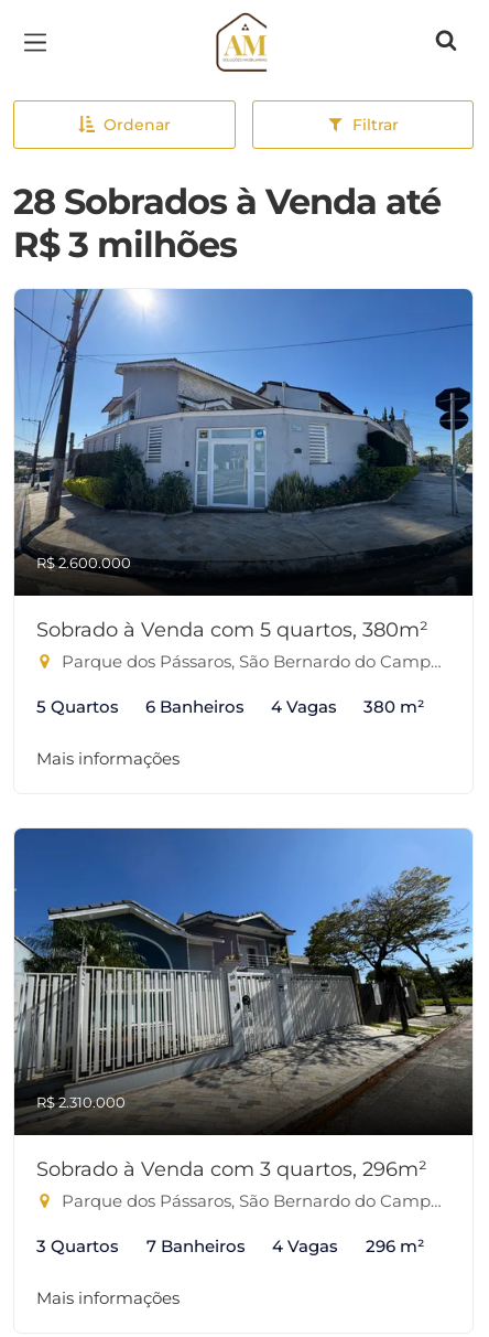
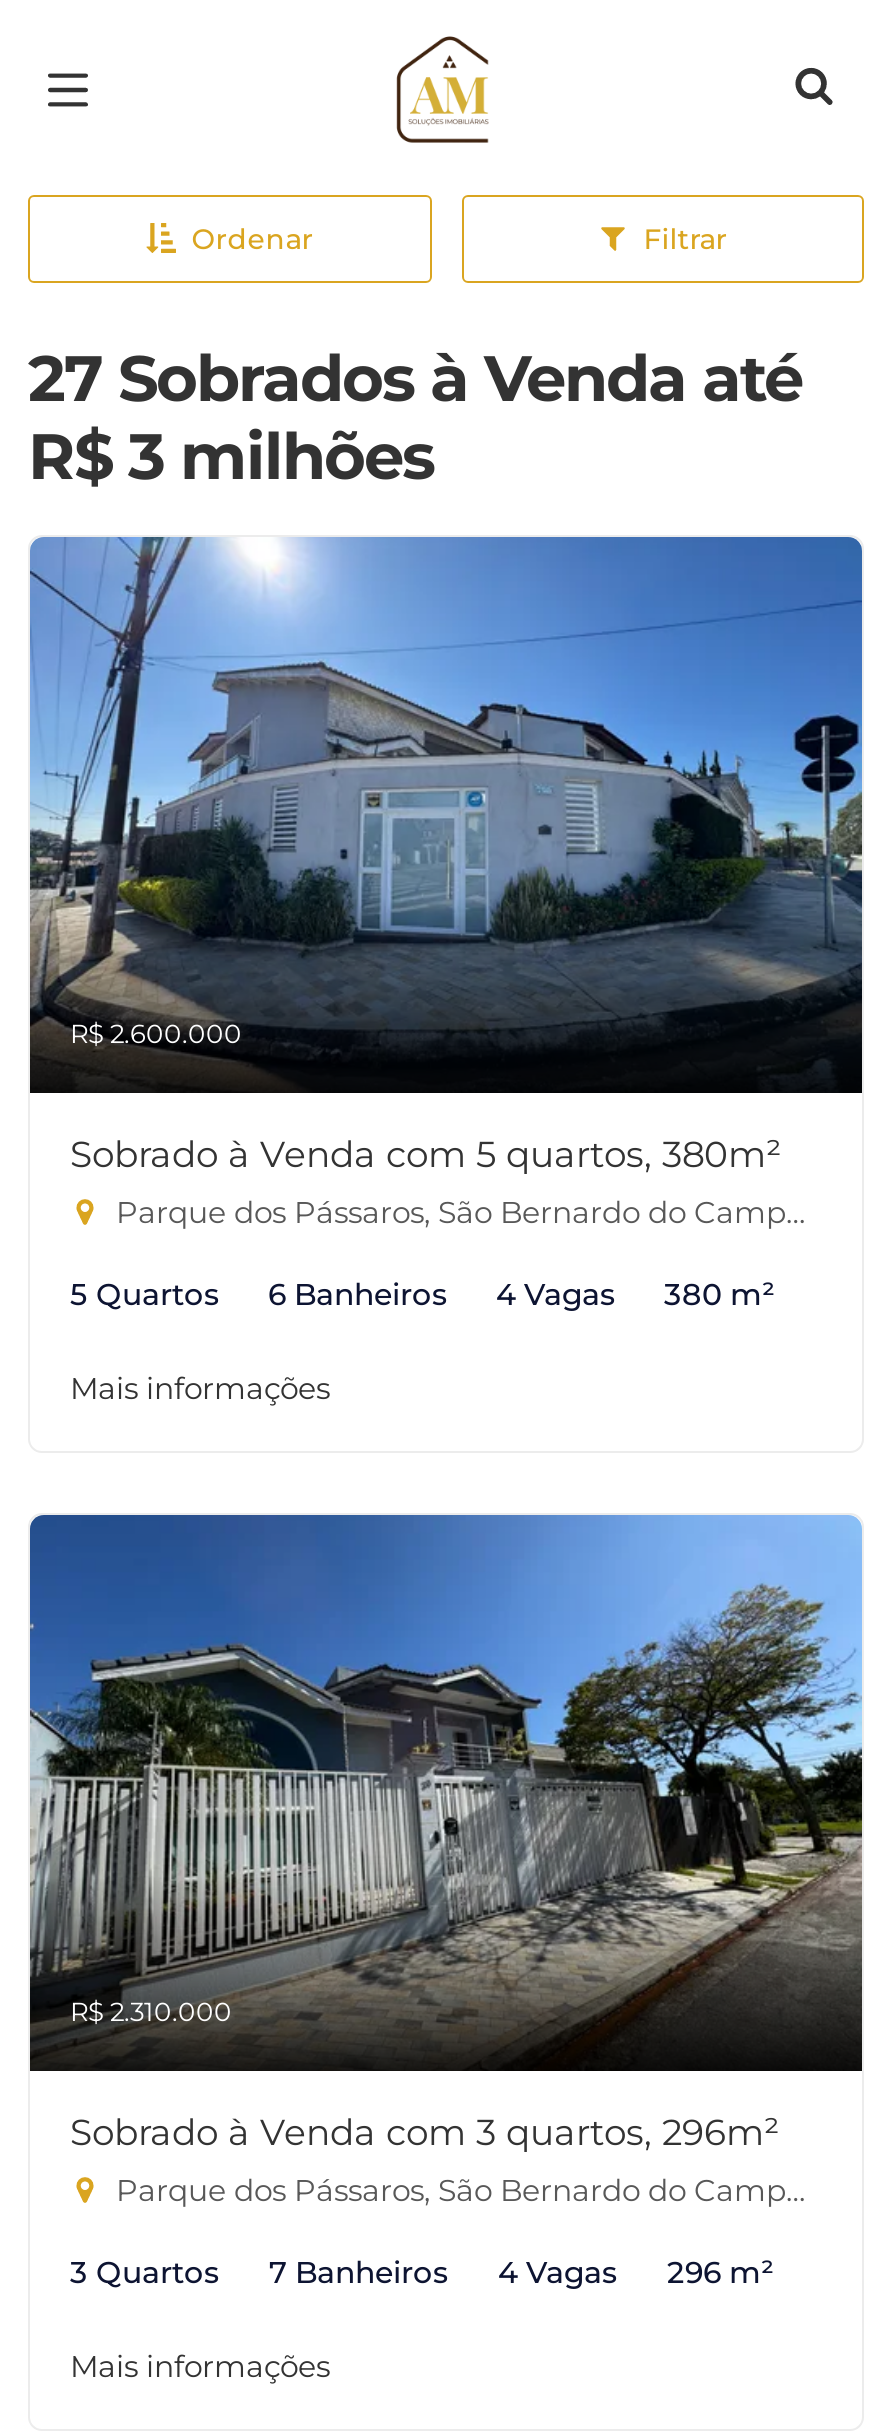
[13,180,441,223] 28 Sobrados à Venda até -> [28,339,802,417] 27 Sobrados à Venda até

